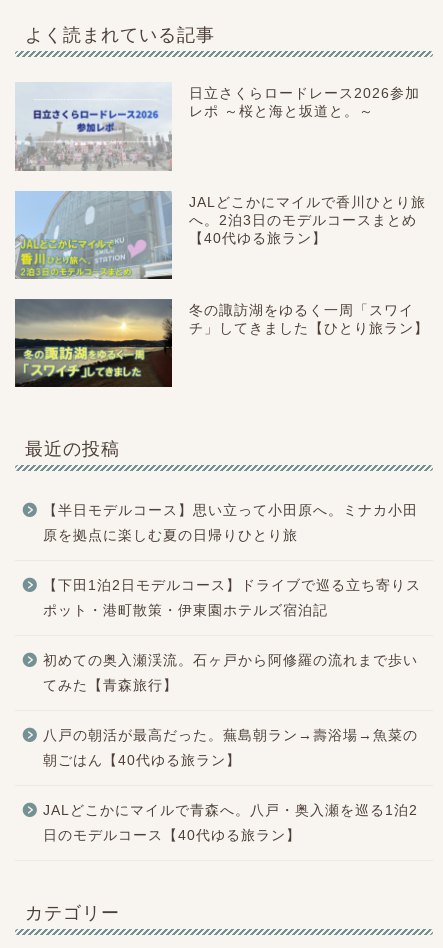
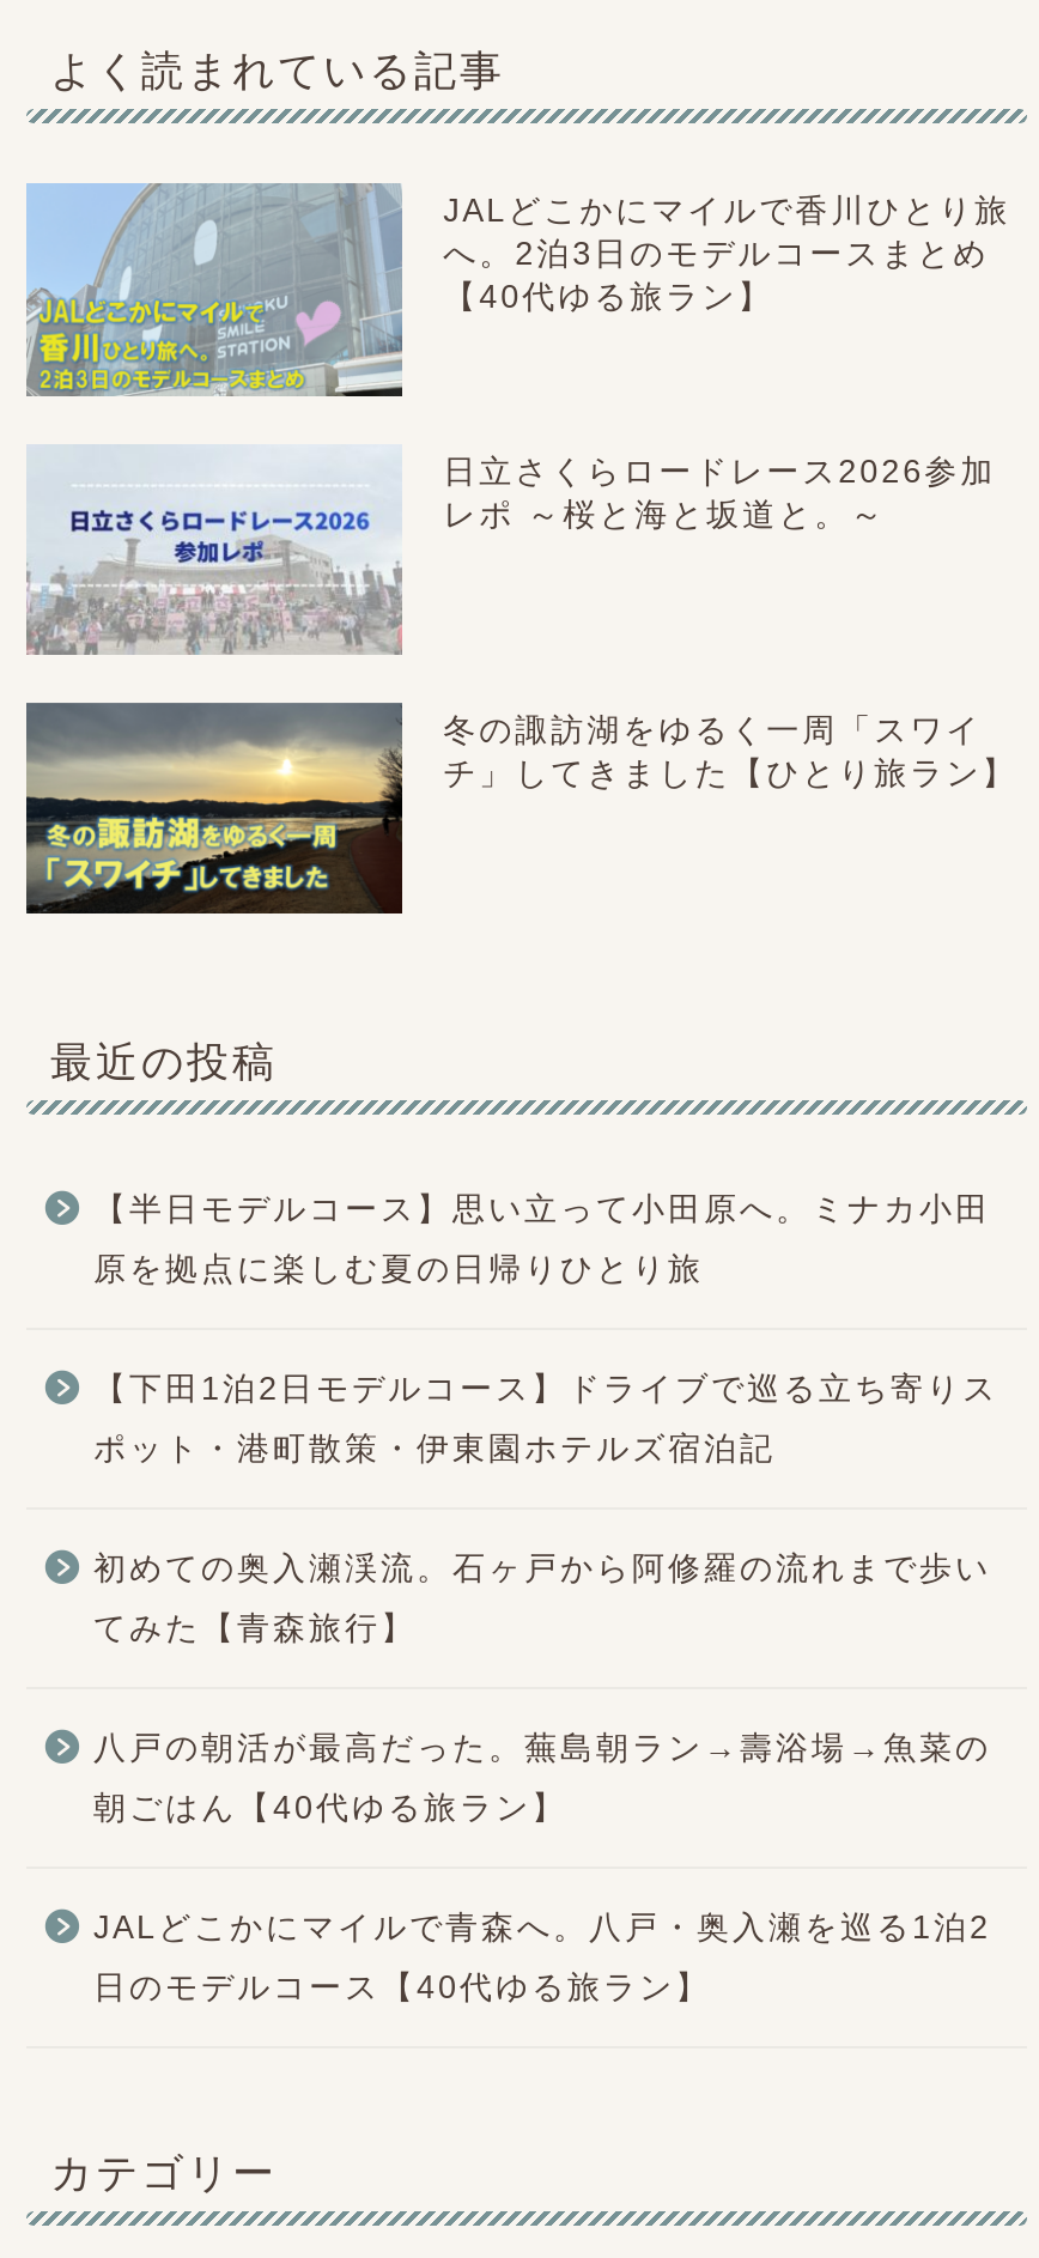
moved [16,83,420,171] -> [29,447,996,655]: [image] | 日立さくらロードレース2026参加 | レポ ～桜と海と坂道と。～
moved [14,189,426,280] -> [24,181,1011,399]: [image] | JALどこかにマイルで香川ひとり旅 | へ。2泊3日のモデルコースまとめ | 【40代ゆる旅ラン】

